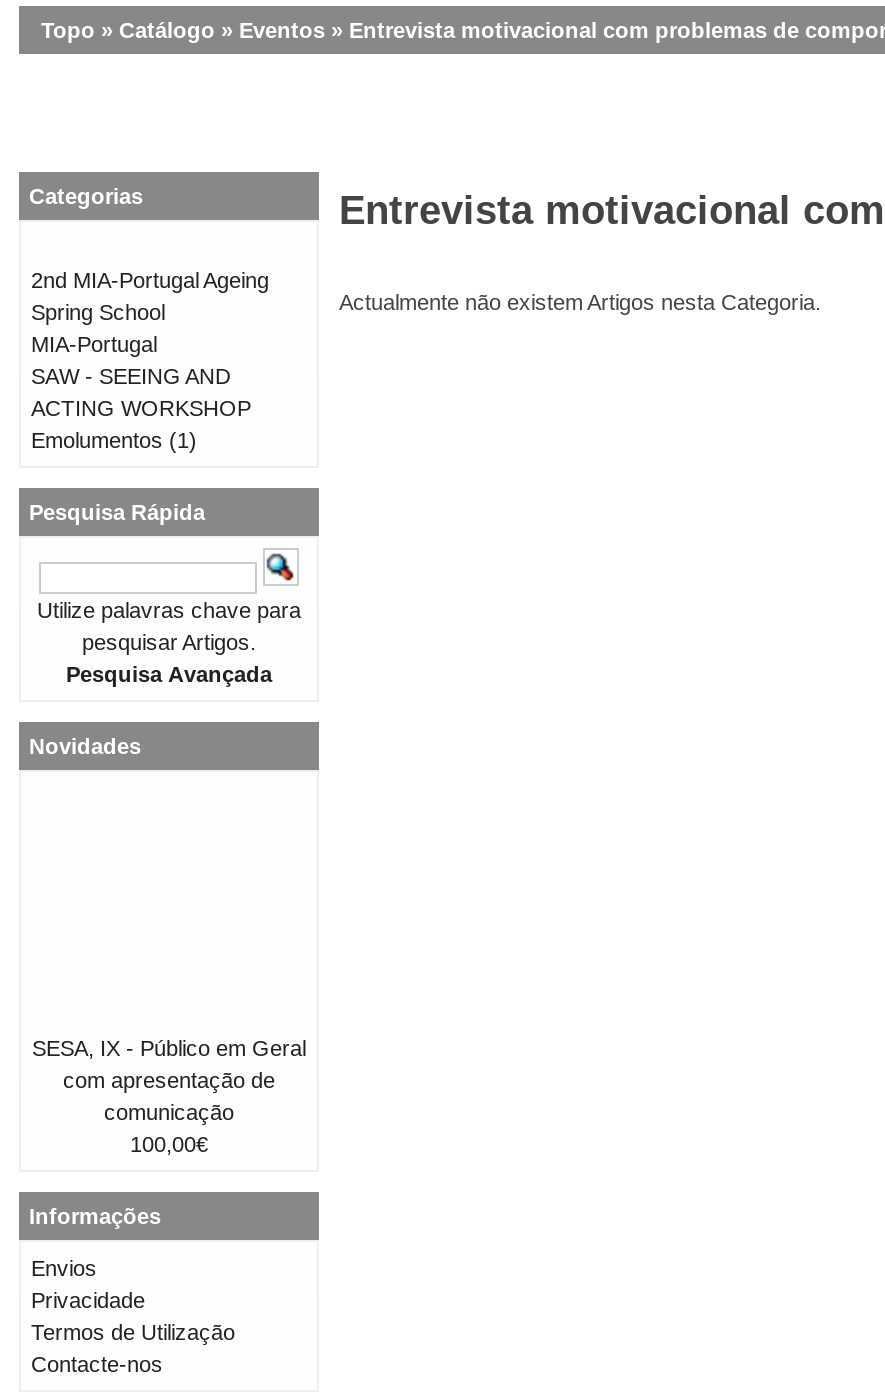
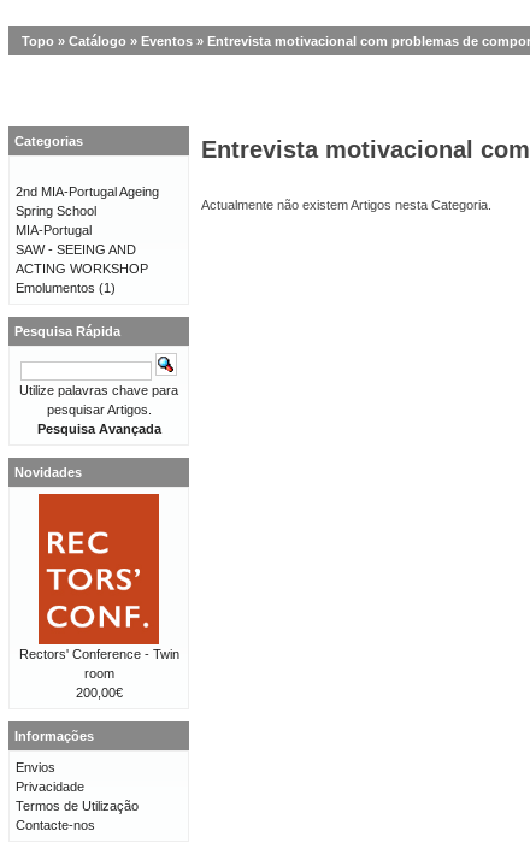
none -> [37,493,160,619] [image]
[32,1036,306,1156] SESA, IX - Público em Geral | com apresentação de | comunicação | 100,00€ -> [19,647,179,700] Rectors' Conference - Twin | room | 200,00€

